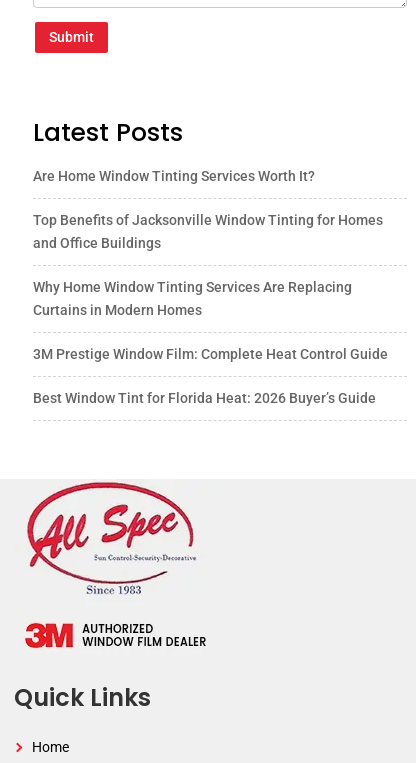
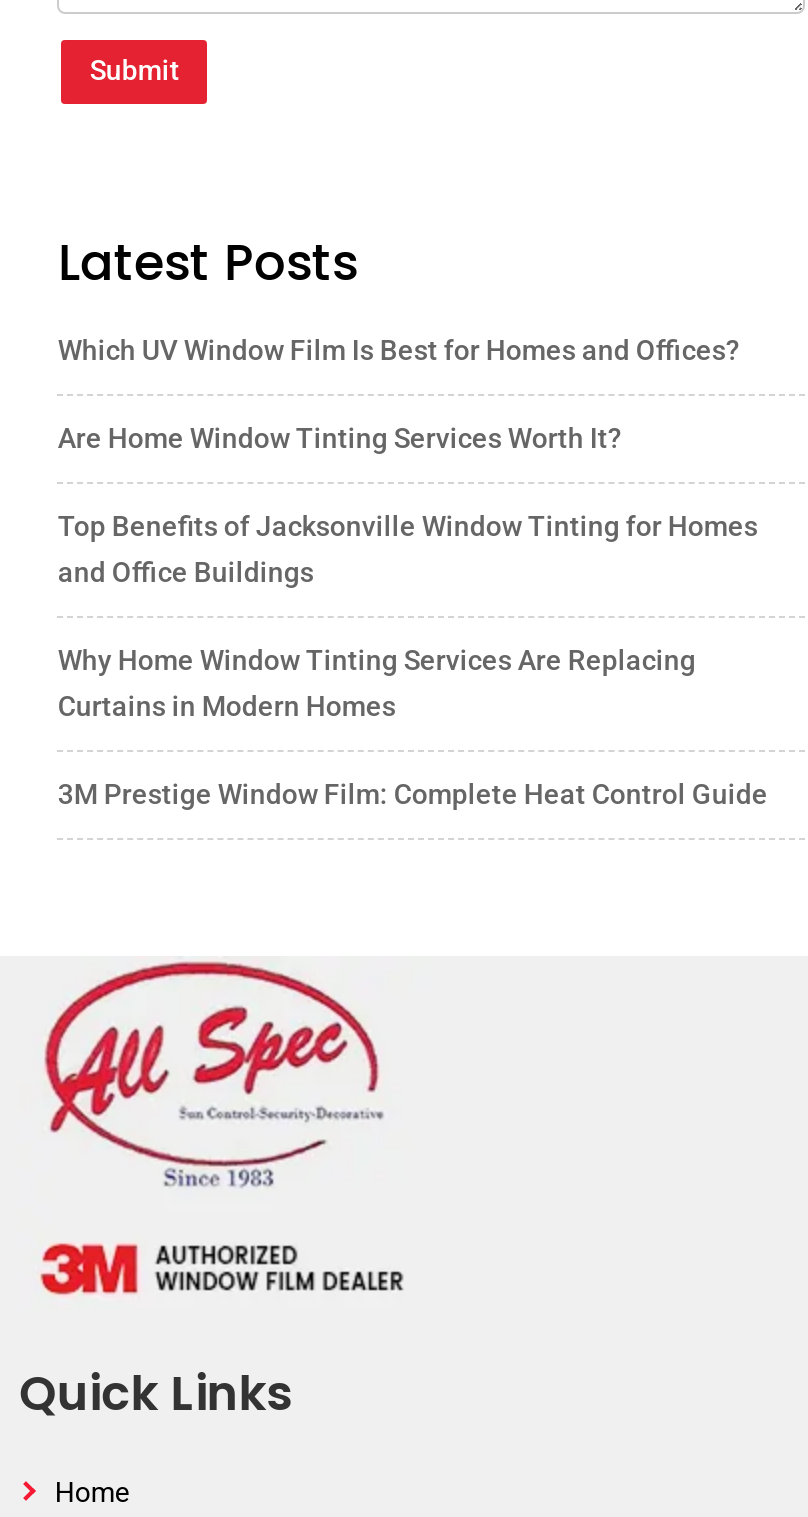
none -> [58,333,740,365] Which UV Window Film Is Best for Homes and Offices?
moved [33,168,388,362] -> [58,421,768,809]: Are Home Window Tinting Services Worth It? | Top Benefits of Jacksonville Window Tinting for Homes | and Office Buildings | Why Home Window Tinting Services Are Replacing | Curtains in Modern Homes | 3M Prestige Window Film: Complete Heat Control Guide
[33,390,376,406] Best Window Tint for Florida Heat: 2026 Buyer’s Guide -> none

